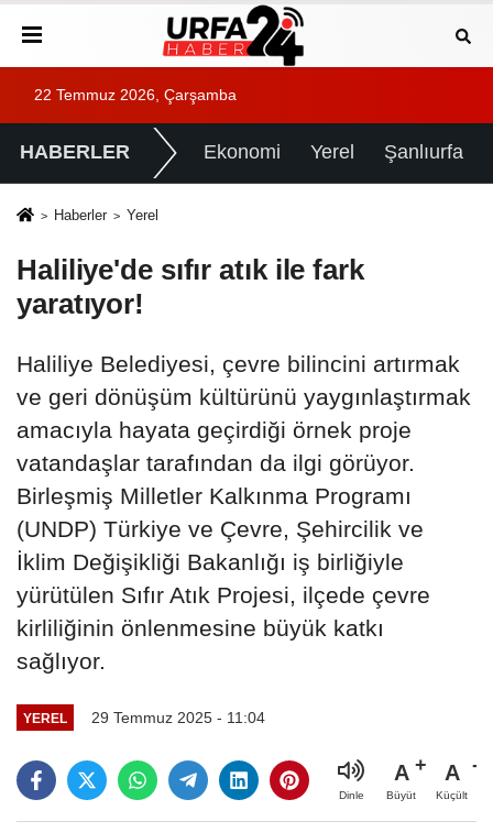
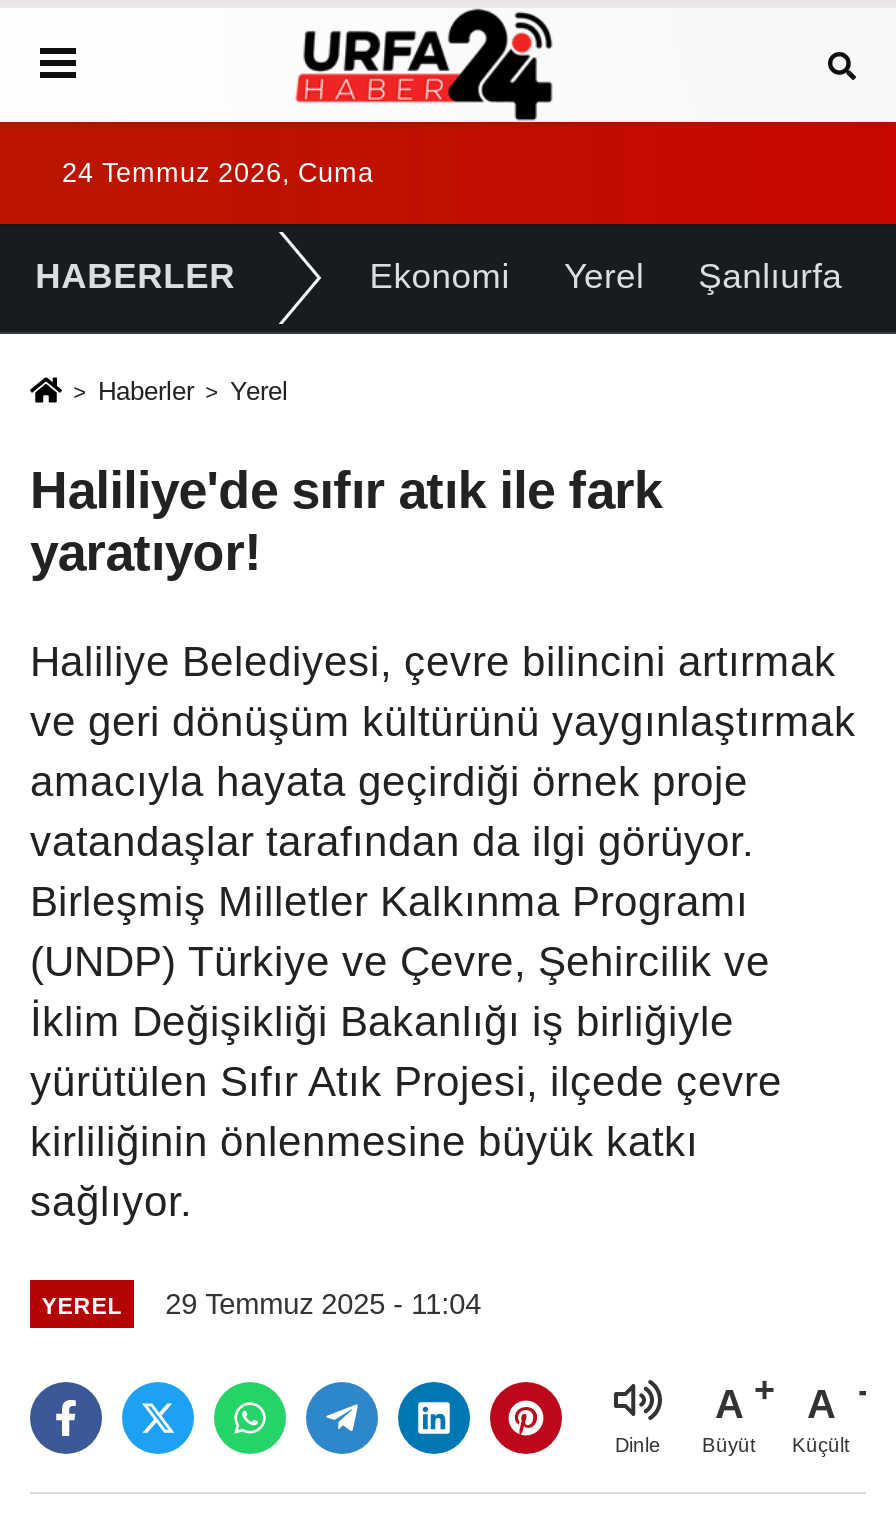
[34,87,237,103] 22 Temmuz 2026, Çarşamba -> [62,158,374,188] 24 Temmuz 2026, Cuma

